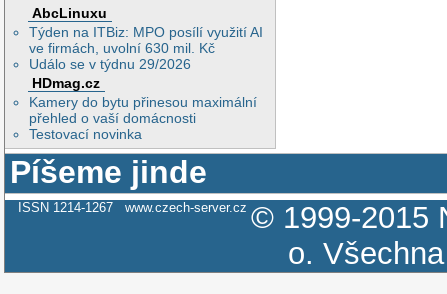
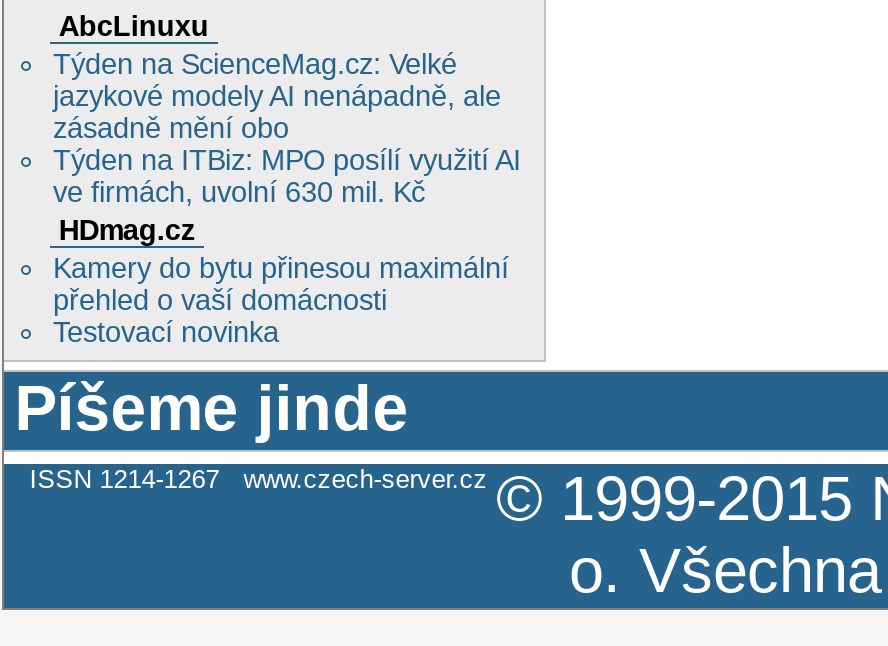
none -> [53,48,501,144] Týden na ScienceMag.cz: Velké | jazykové modely AI nenápadně, ale | zásadně mění obo
moved [29,24,263,56] -> [53,144,521,208]: Týden na ITBiz: MPO posílí využití AI | ve firmách, uvolní 630 mil. Kč
[29,56,191,72] Událo se v týdnu 29/2026 -> none

